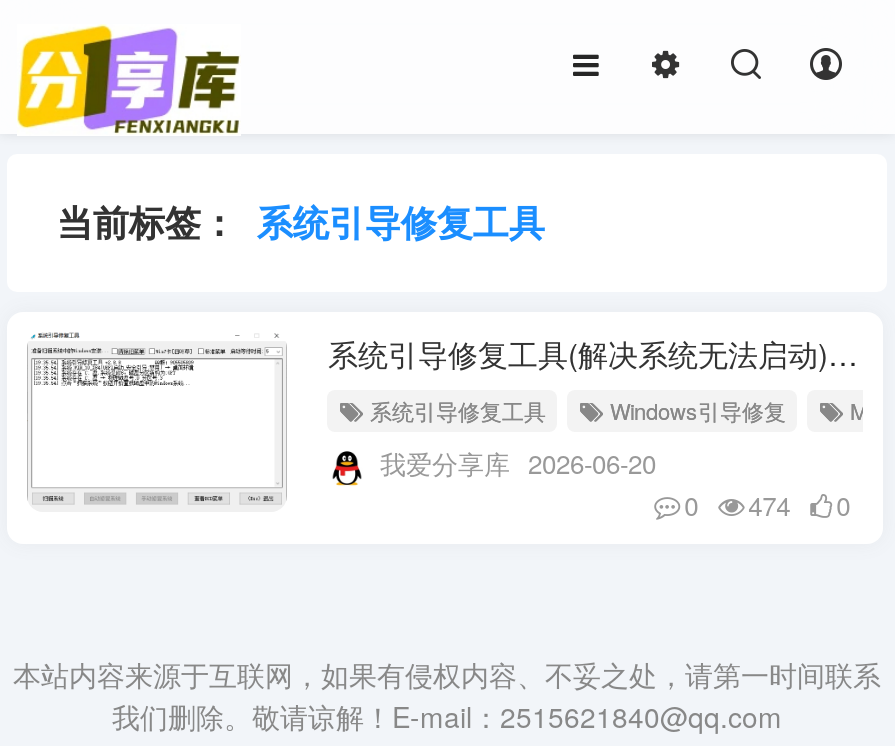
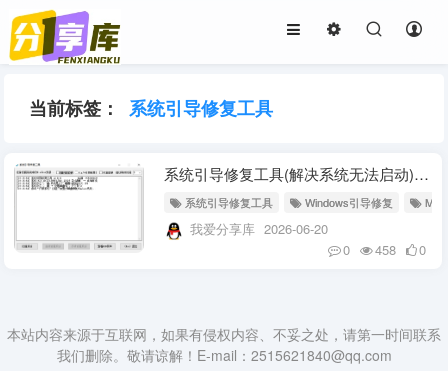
[684,487,850,525] 0 474 0 -> [343,240,426,259] 0 458 0

